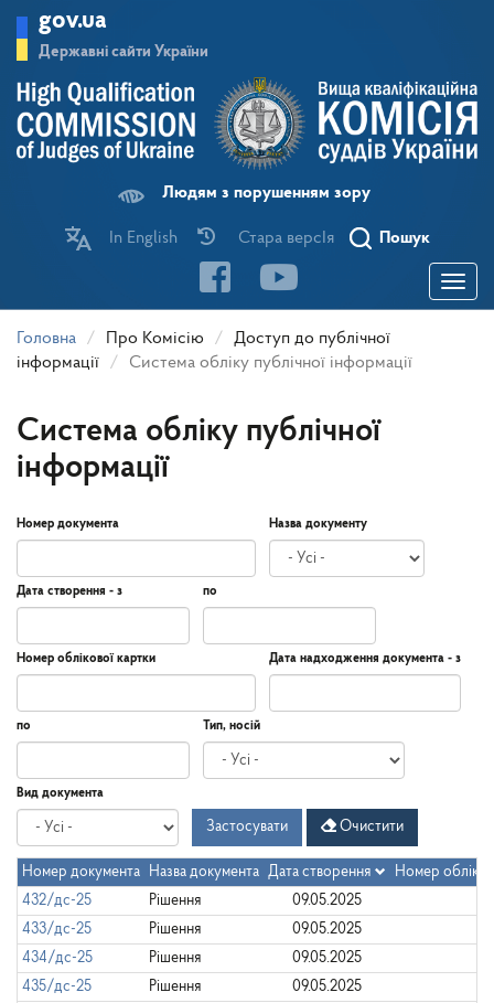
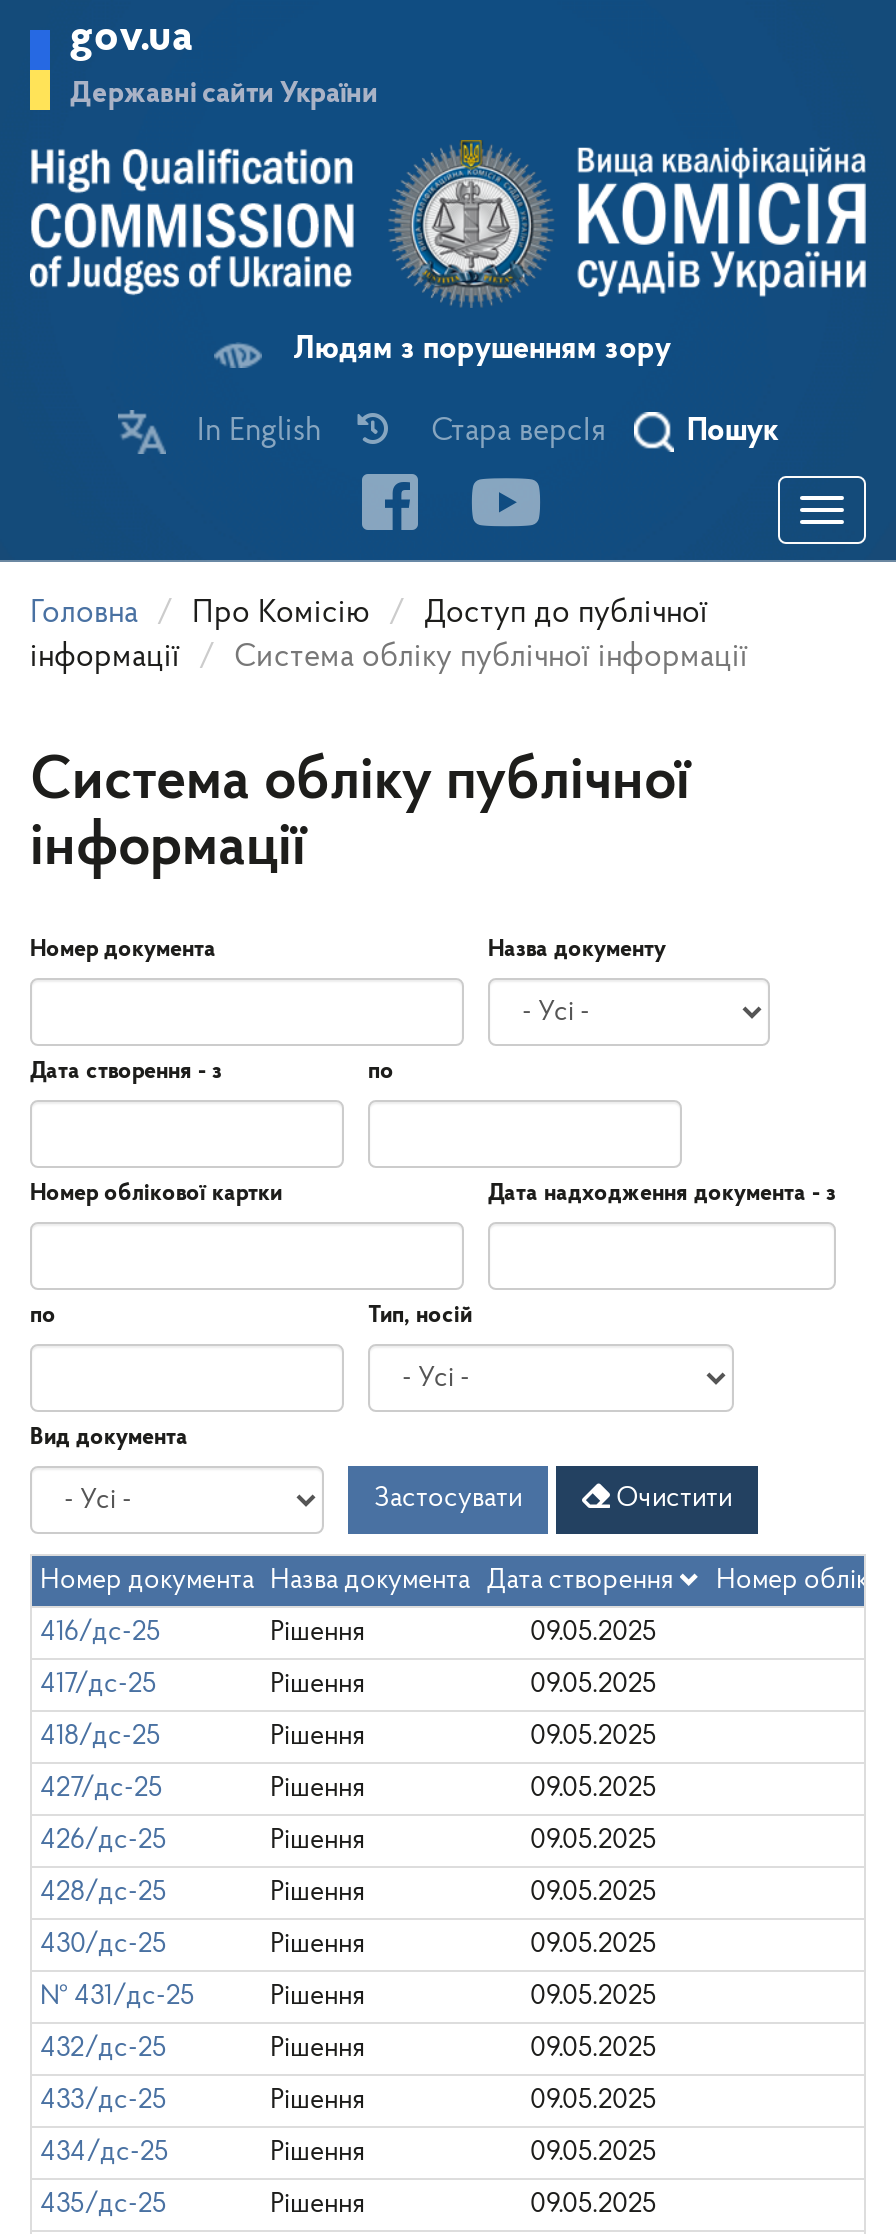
none -> [40,1618,656,2012] 416/дс-25 | Рішення | 09.05.2025 | 417/дс-25 | Рішення | 09.05.2025 | 418/дс-25 | Рішення | 09.05.2025 | 427/дс-25 | Рішення | 09.05.2025 | 426/дс-25 | Рішення | 09.05.2025 | 428/дс-25 | Рішення | 09.05.2025 | 430/дс-25 | Рішення | 09.05.2025 | № 431/дс-25 | Рішення | 09.05.2025

